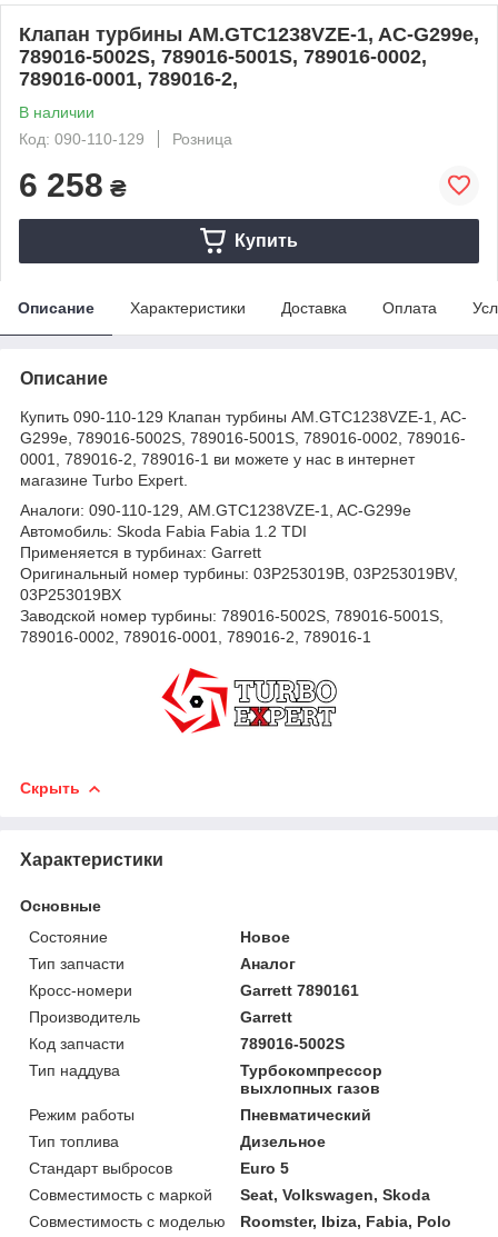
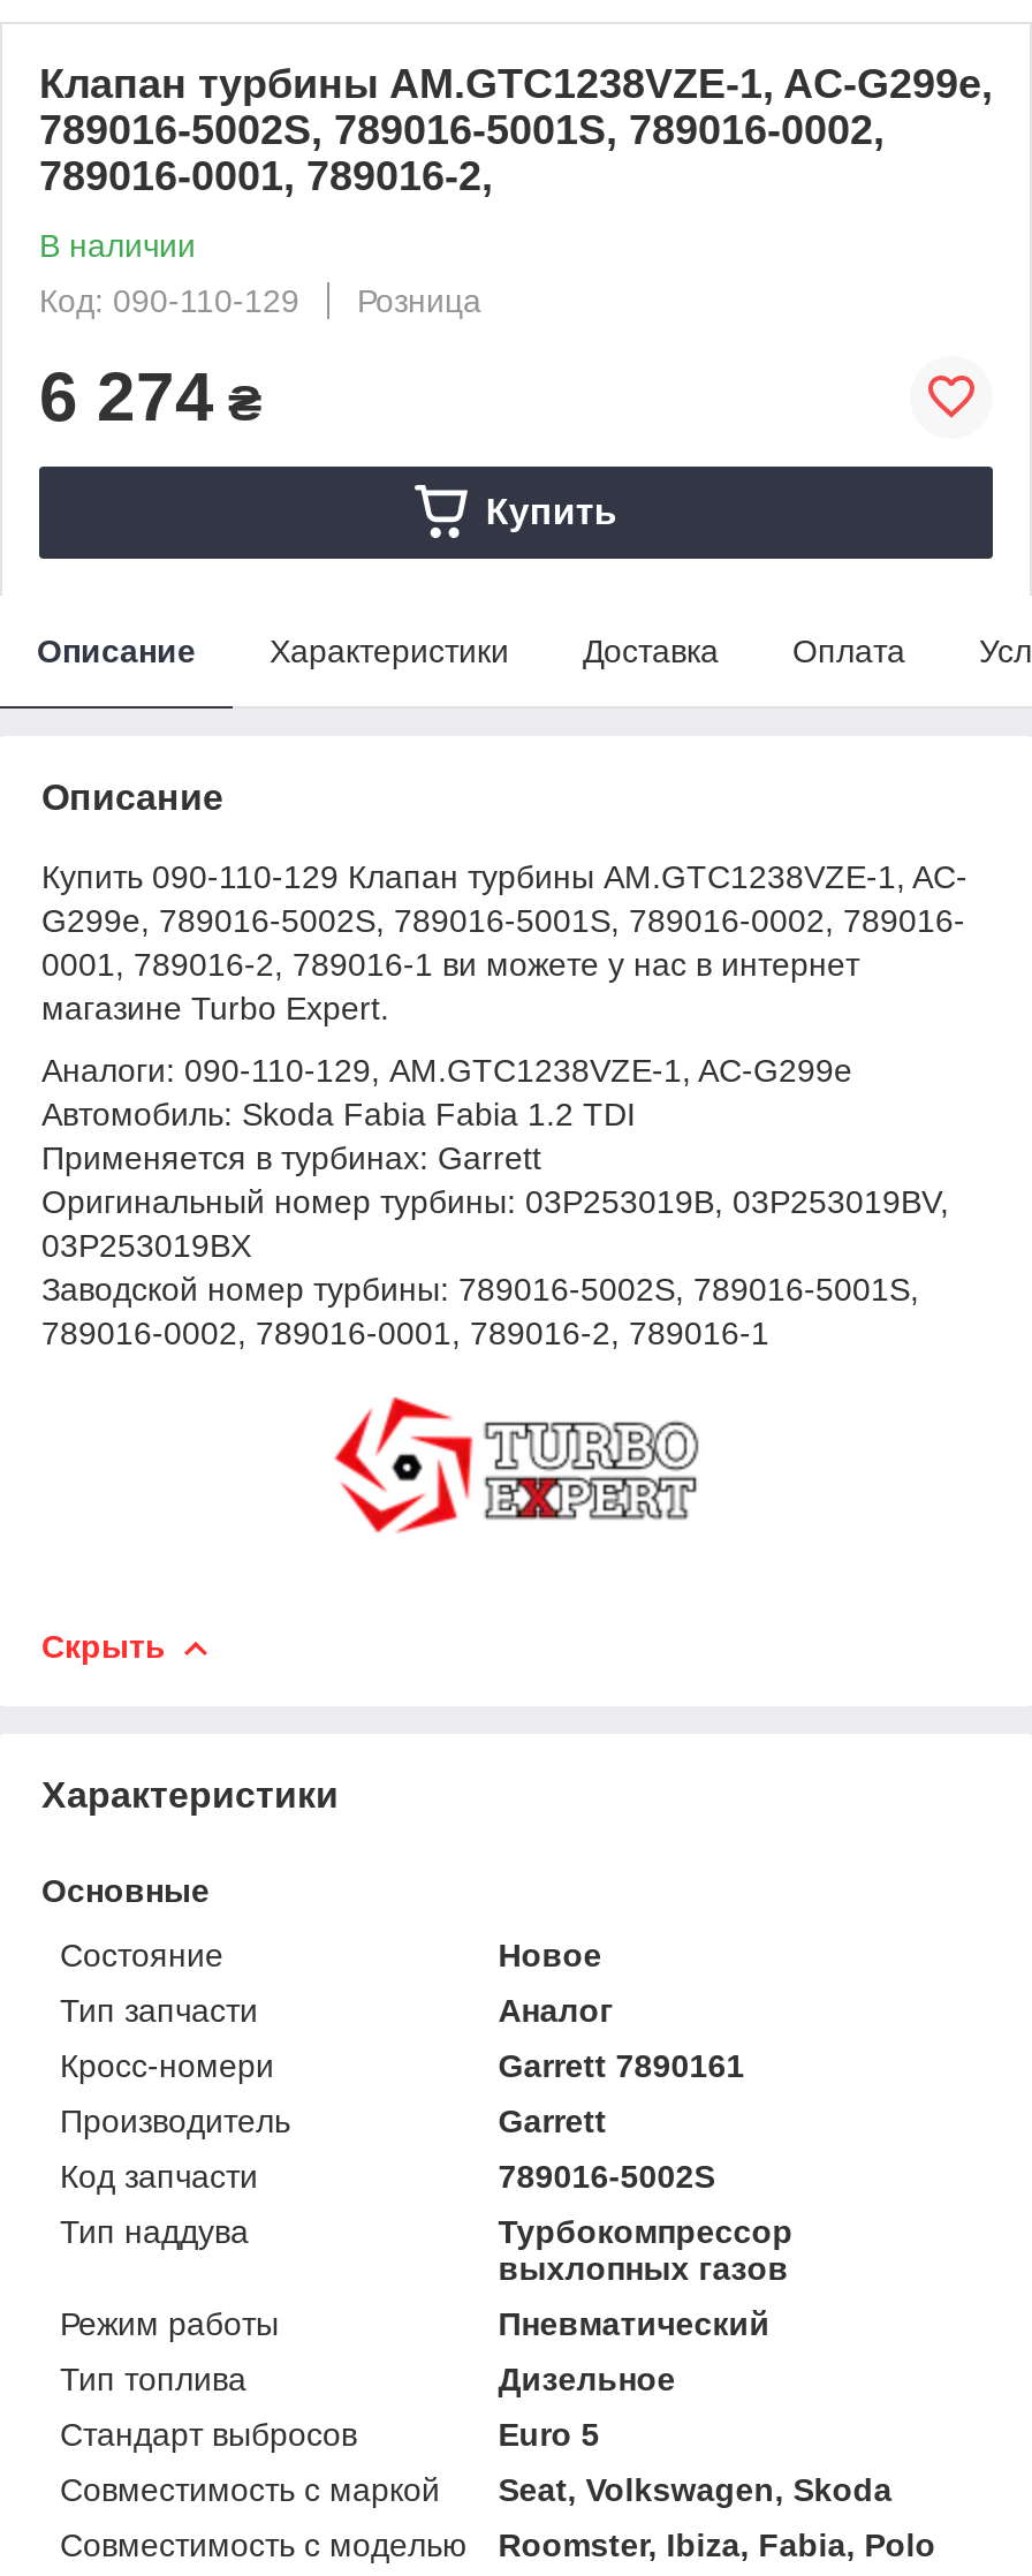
[19,166,127,203] 6 258 ₴ -> [39,358,263,434] 6 274 ₴

